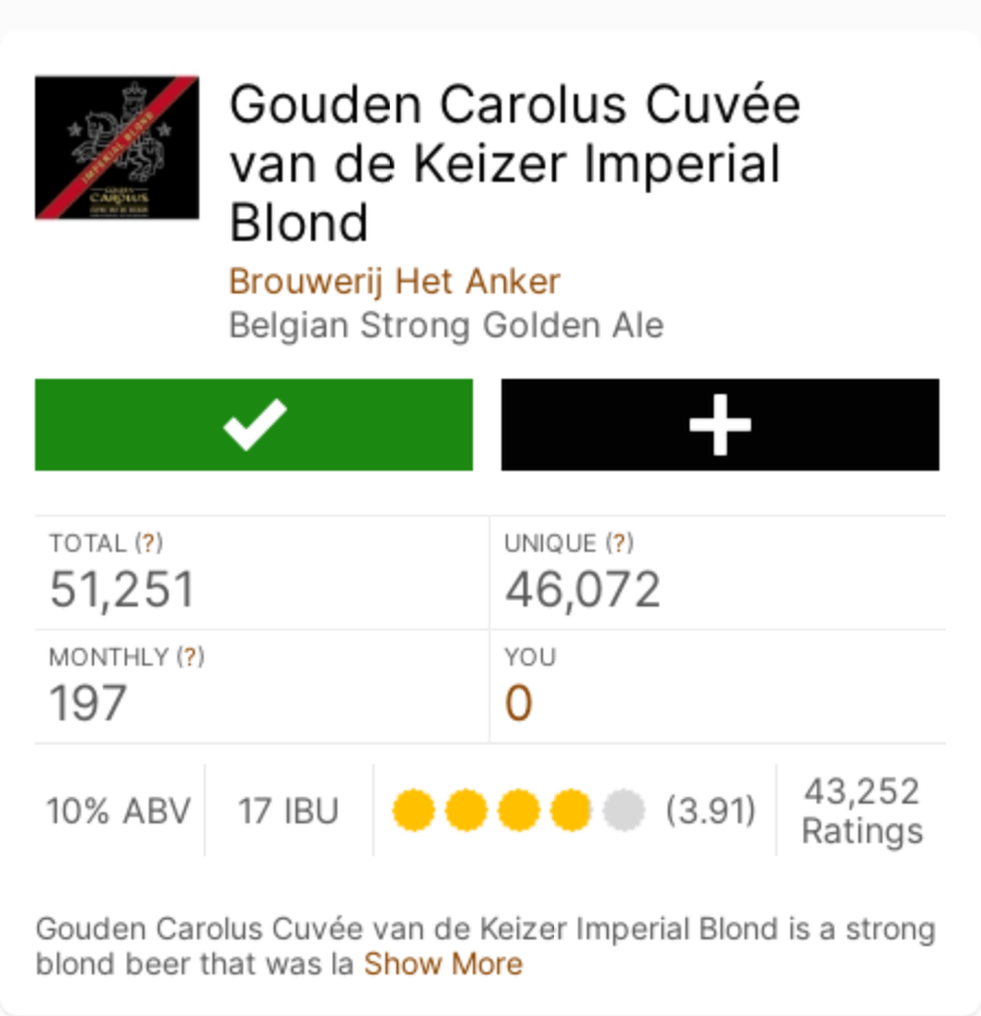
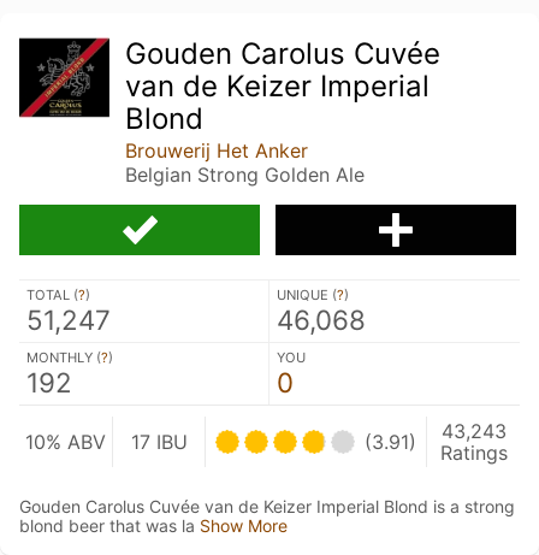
[48,558,195,617] 51,251 -> [26,303,111,336] 51,247
[504,558,663,617] 46,072 -> [277,303,366,336] 46,068
[48,672,129,731] 197 -> [26,366,72,398] 192
[664,769,923,852] (3.91) Ratings 43,252 -> [365,419,507,465] (3.91) Ratings 43,243

